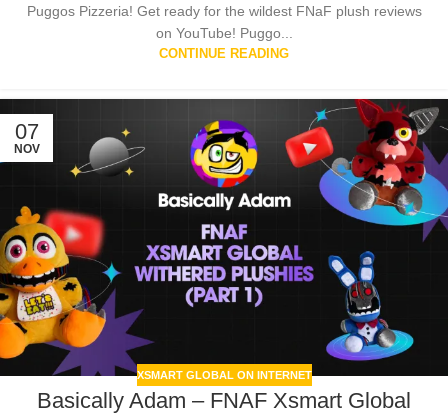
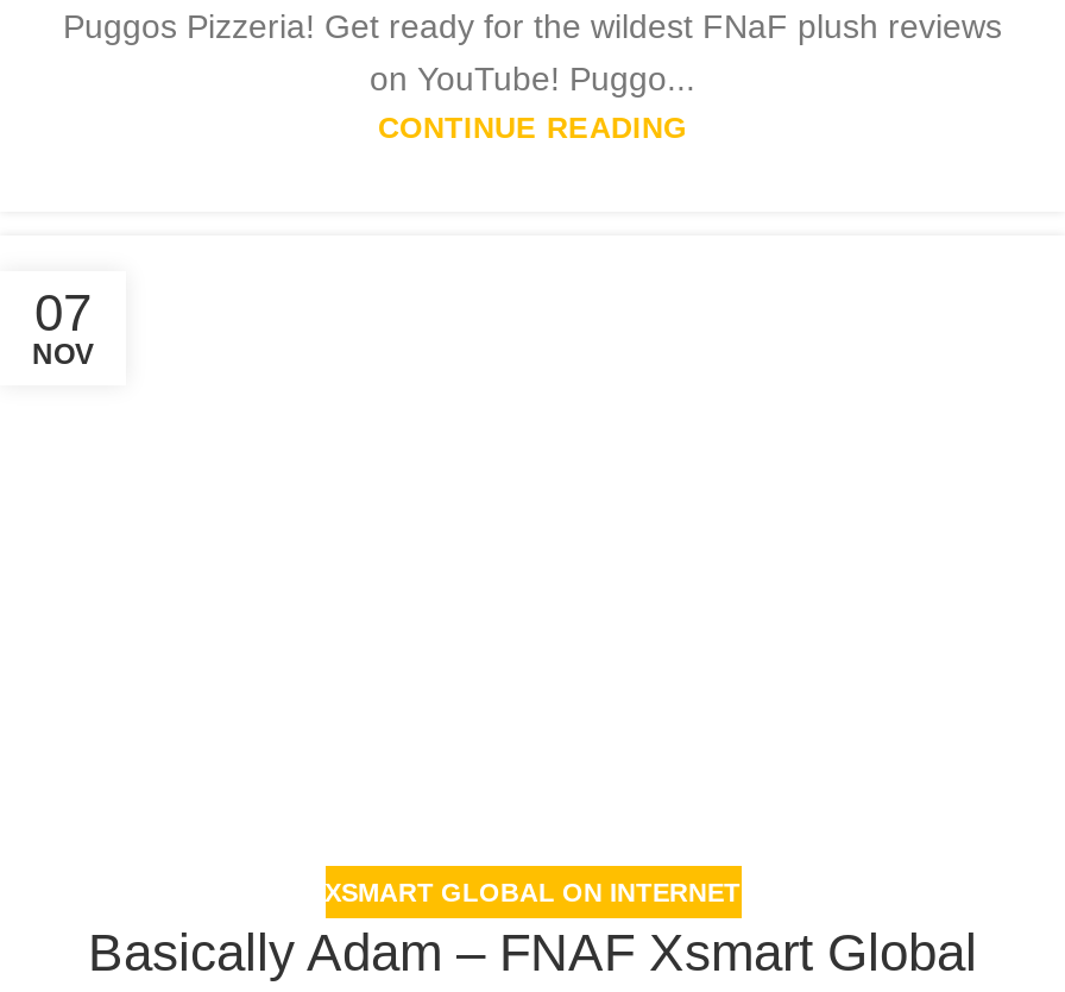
[3,98,445,377] [image] -> none

